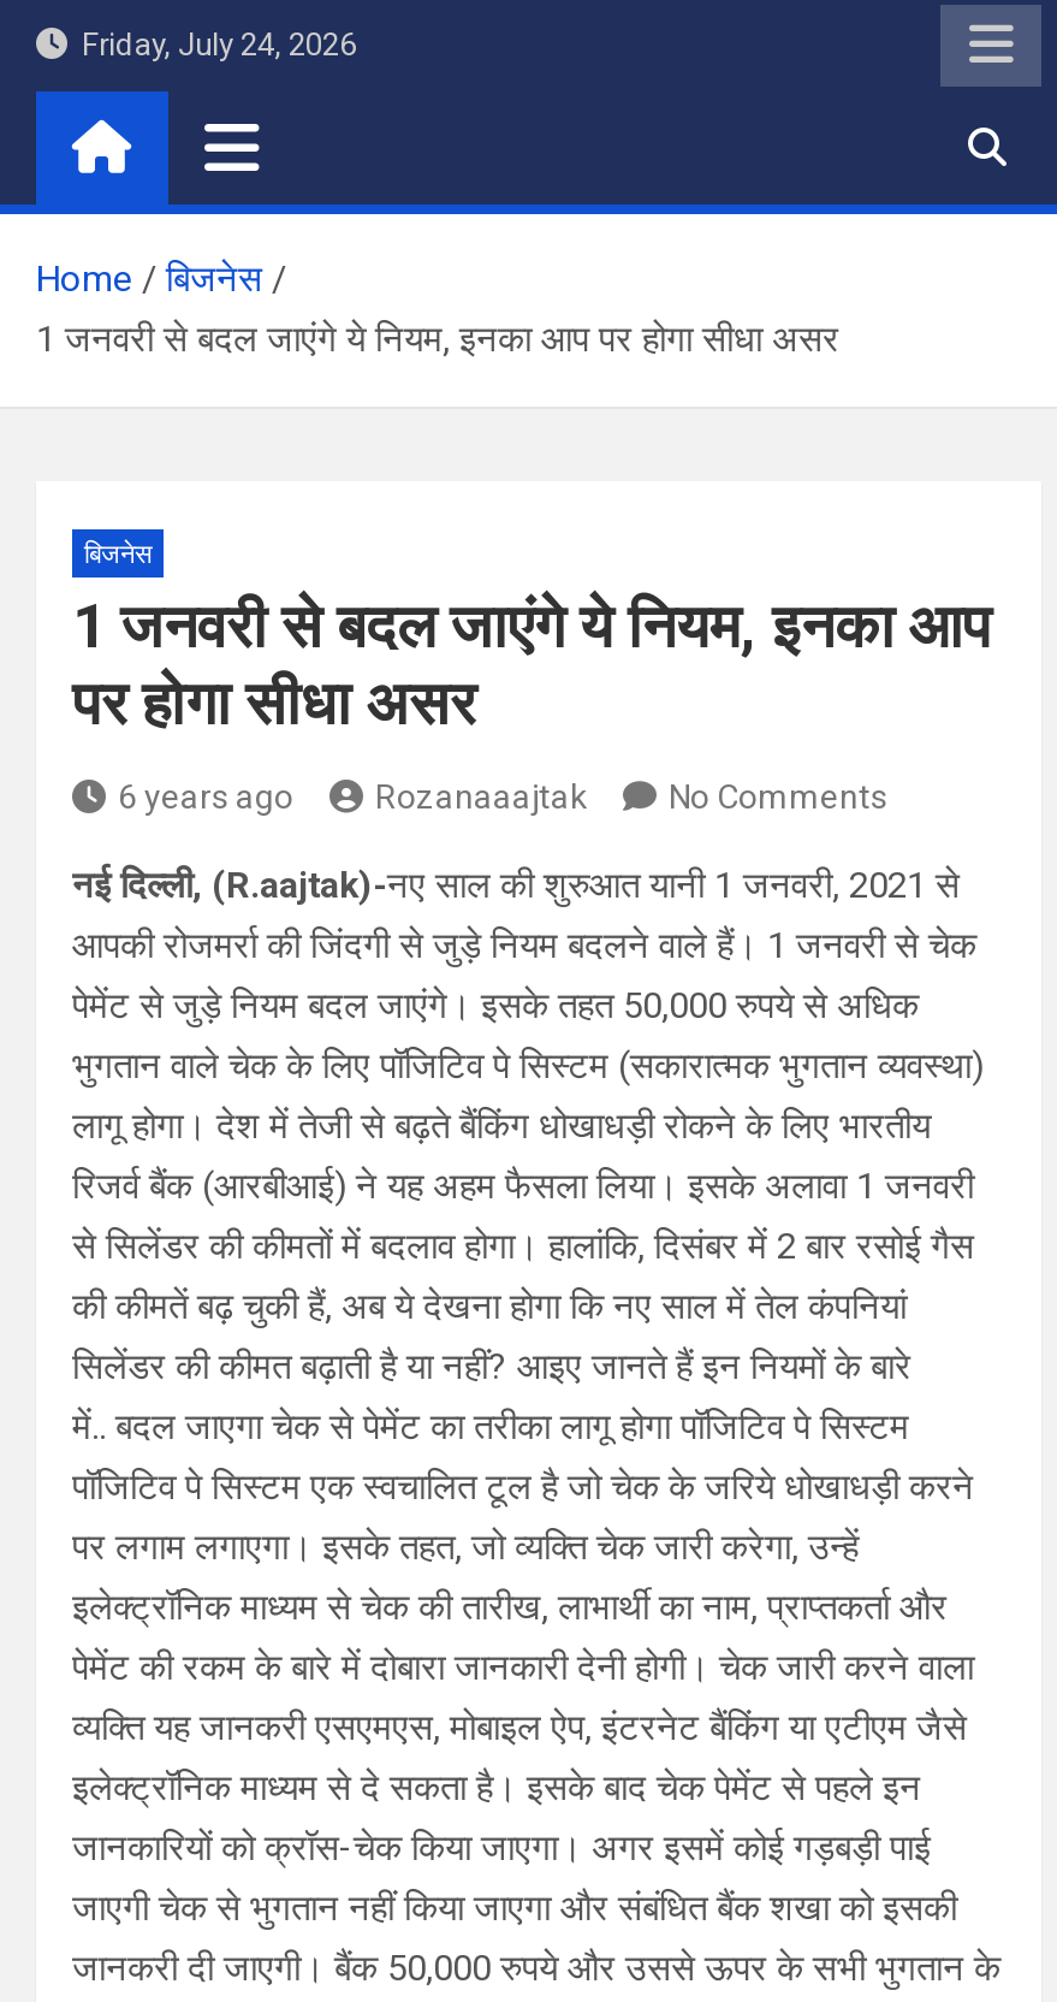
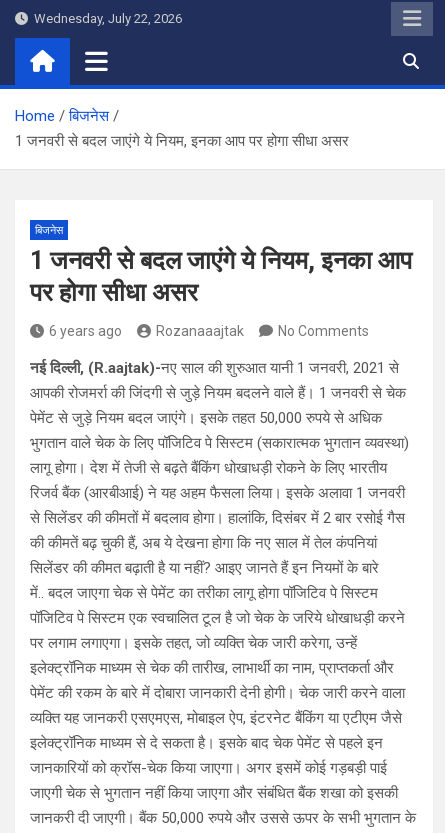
[67,26,356,63] Friday, July 24, 2026 -> [28,11,182,26] Wednesday, July 22, 2026

